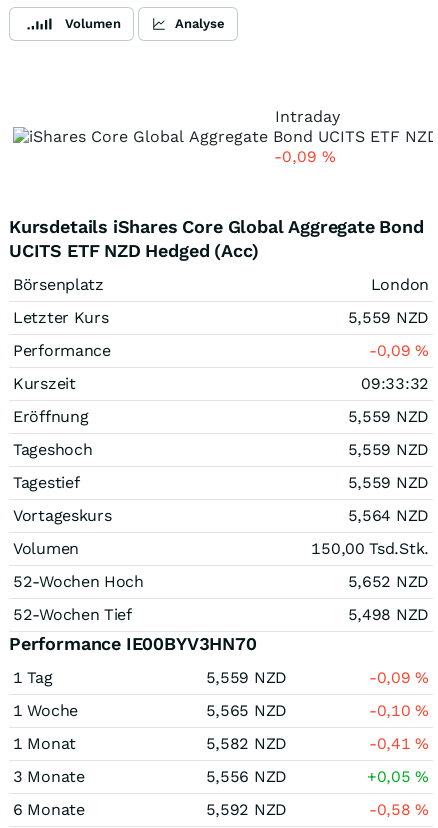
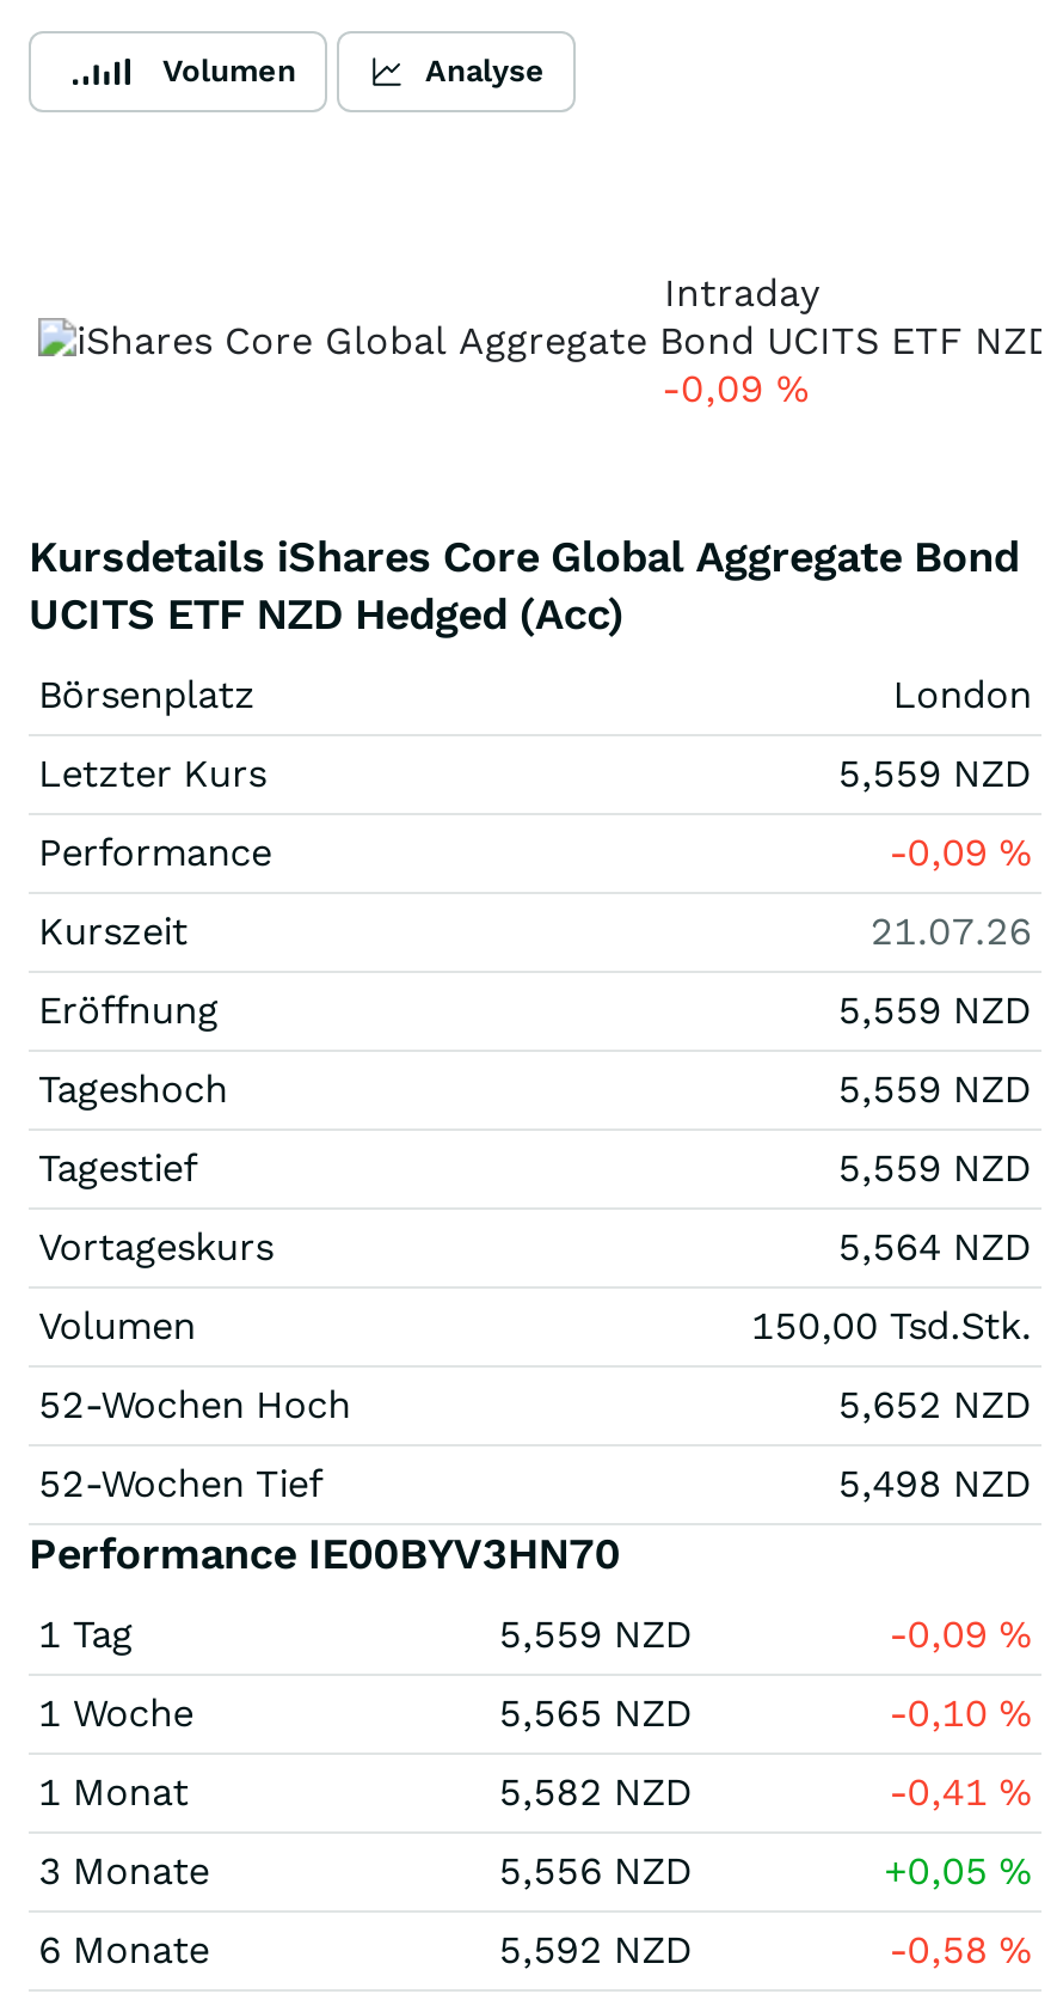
[361,374,429,393] 09:33:32 -> [870,909,1032,954] 21.07.26

